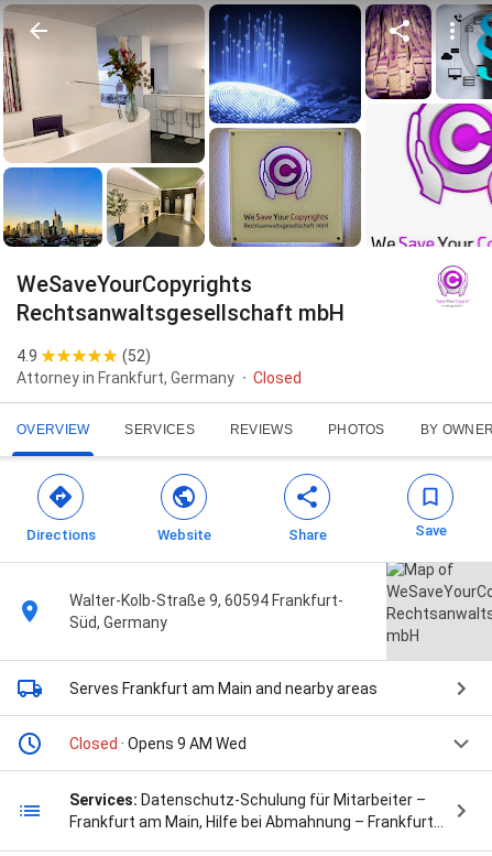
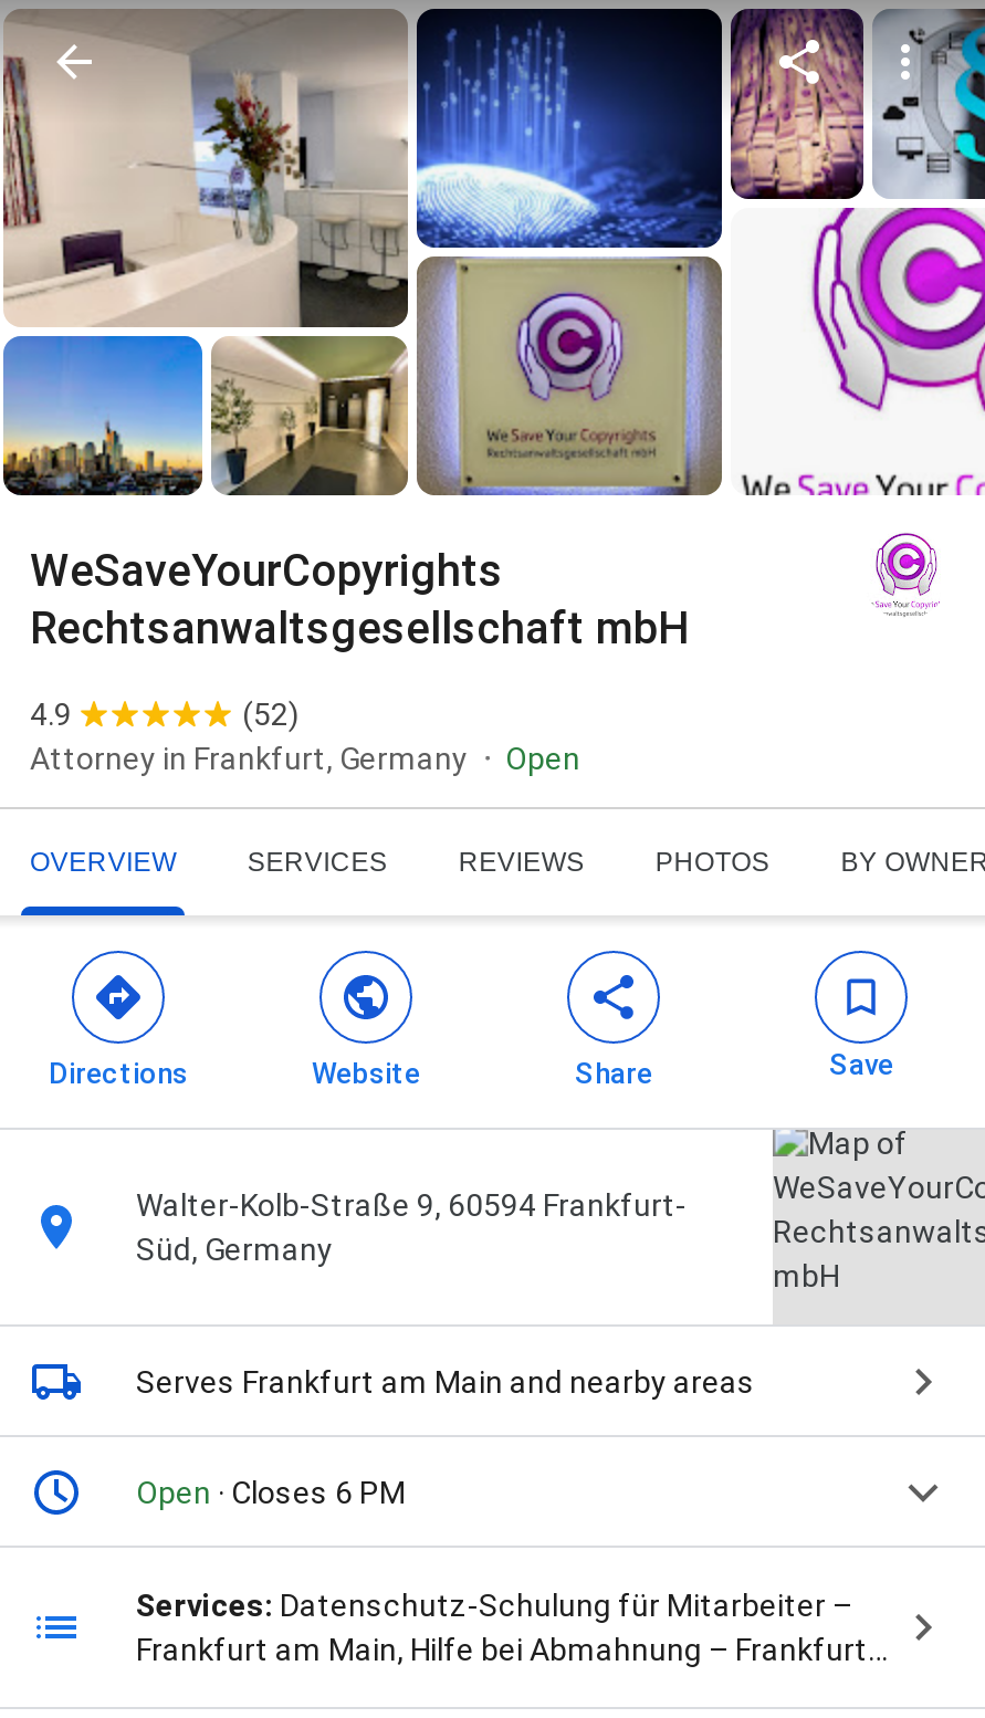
[253,369,302,387] Closed -> [505,741,580,777] Open
[69,735,247,753] Closed · Opens 9 AM Wed -> [136,1475,406,1511] Open · Closes 6 PM

